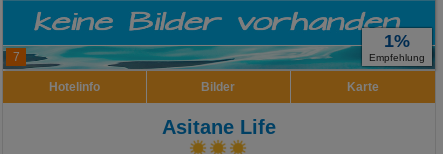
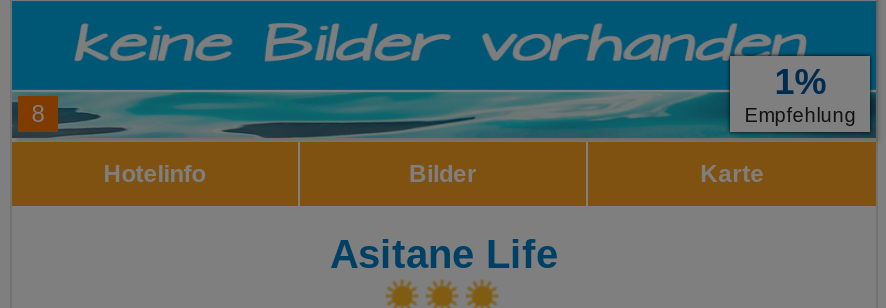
[13,50,20,64] 7 -> [31,100,45,128] 8

